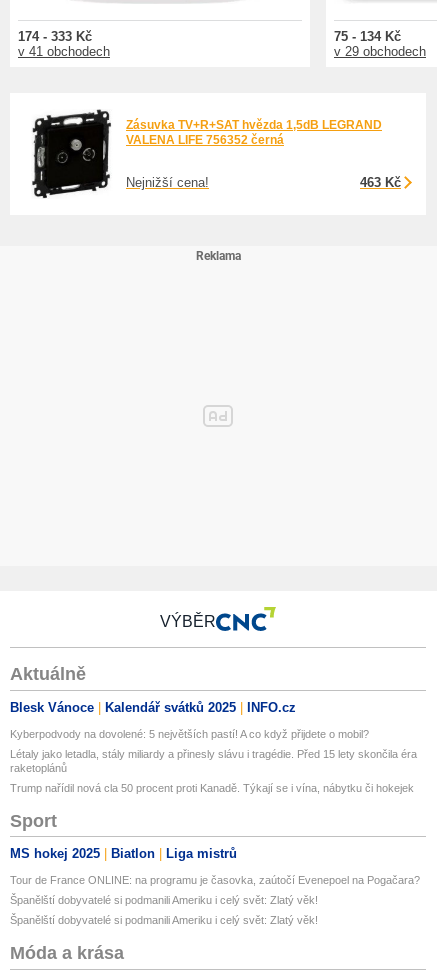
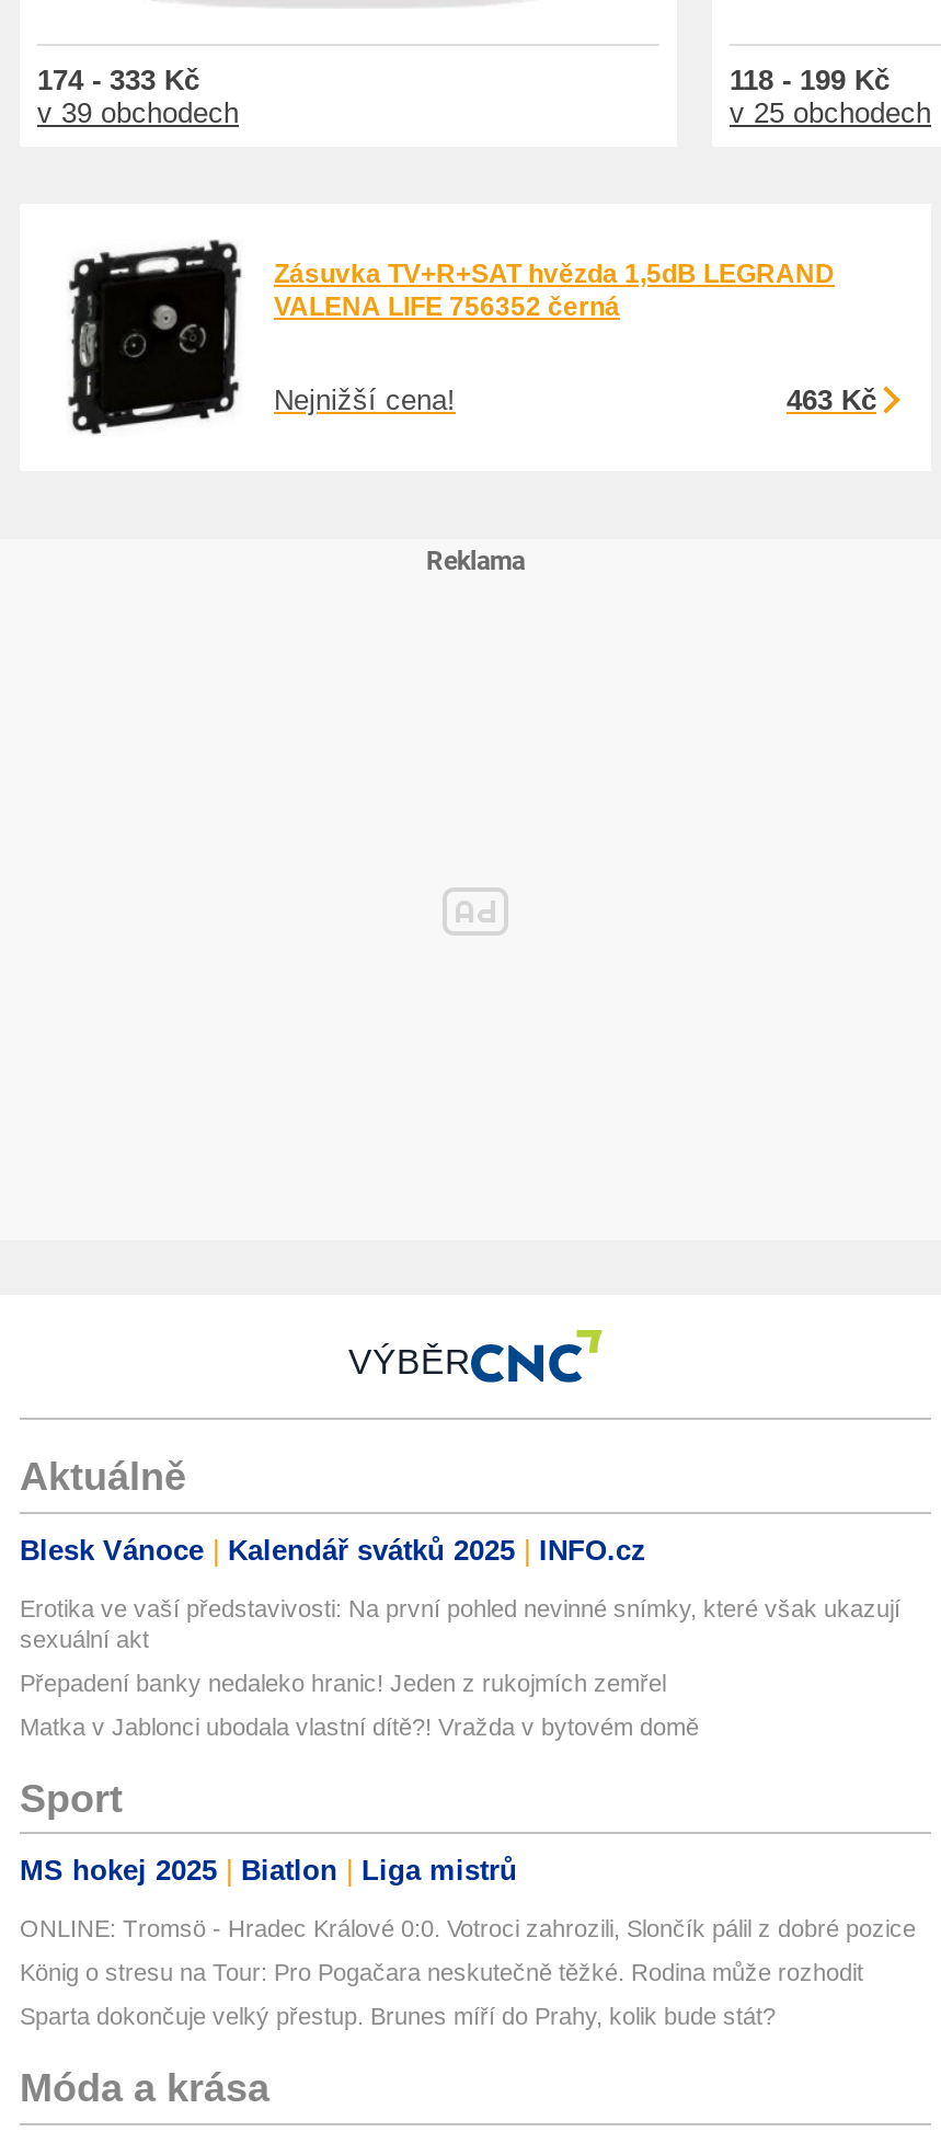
[334,29,401,44] 75 - 134 Kč -> [730,63,890,96] 118 - 199 Kč
[18,44,110,59] v 41 obchodech -> [37,96,239,129] v 39 obchodech
[334,44,426,59] v 29 obchodech -> [730,96,931,129] v 25 obchodech
[10,728,369,740] Kyberpodvody na dovolené: 5 největších pastí! A co když přijdete o mobil? -> [20,1595,900,1651] Erotika ve vaší představivosti: Na první pohled nevinné snímky, které však ukazují | sexuální akt
[10,748,417,774] Létaly jako letadla, stály miliardy a přinesly slávu i tragédie. Před 15 lety skončila éra | raketoplánů -> [20,1669,666,1695] Přepadení banky nedaleko hranic! Jeden z rukojmích zemřel
[10,782,414,794] Trump nařídil nová cla 50 procent proti Kanadě. Týkají se i vína, nábytku či hokejek -> [20,1713,699,1739] Matka v Jablonci ubodala vlastní dítě?! Vražda v bytovém domě
[10,874,420,886] Tour de France ONLINE: na programu je časovka, zaútočí Evenepoel na Pogačara? -> [20,1916,916,1942] ONLINE: Tromsö - Hradec Králové 0:0. Votroci zahrozili, Slončík pálil z dobré pozice
[10,894,318,906] Španělští dobyvatelé si podmanili Ameriku i celý svět: Zlatý věk! -> [20,1959,863,1986] König o stresu na Tour: Pro Pogačara neskutečně těžké. Rodina může rozhodit
[10,914,318,926] Španělští dobyvatelé si podmanili Ameriku i celý svět: Zlatý věk! -> [20,2003,776,2029] Sparta dokončuje velký přestup. Brunes míří do Prahy, kolik bude stát?

